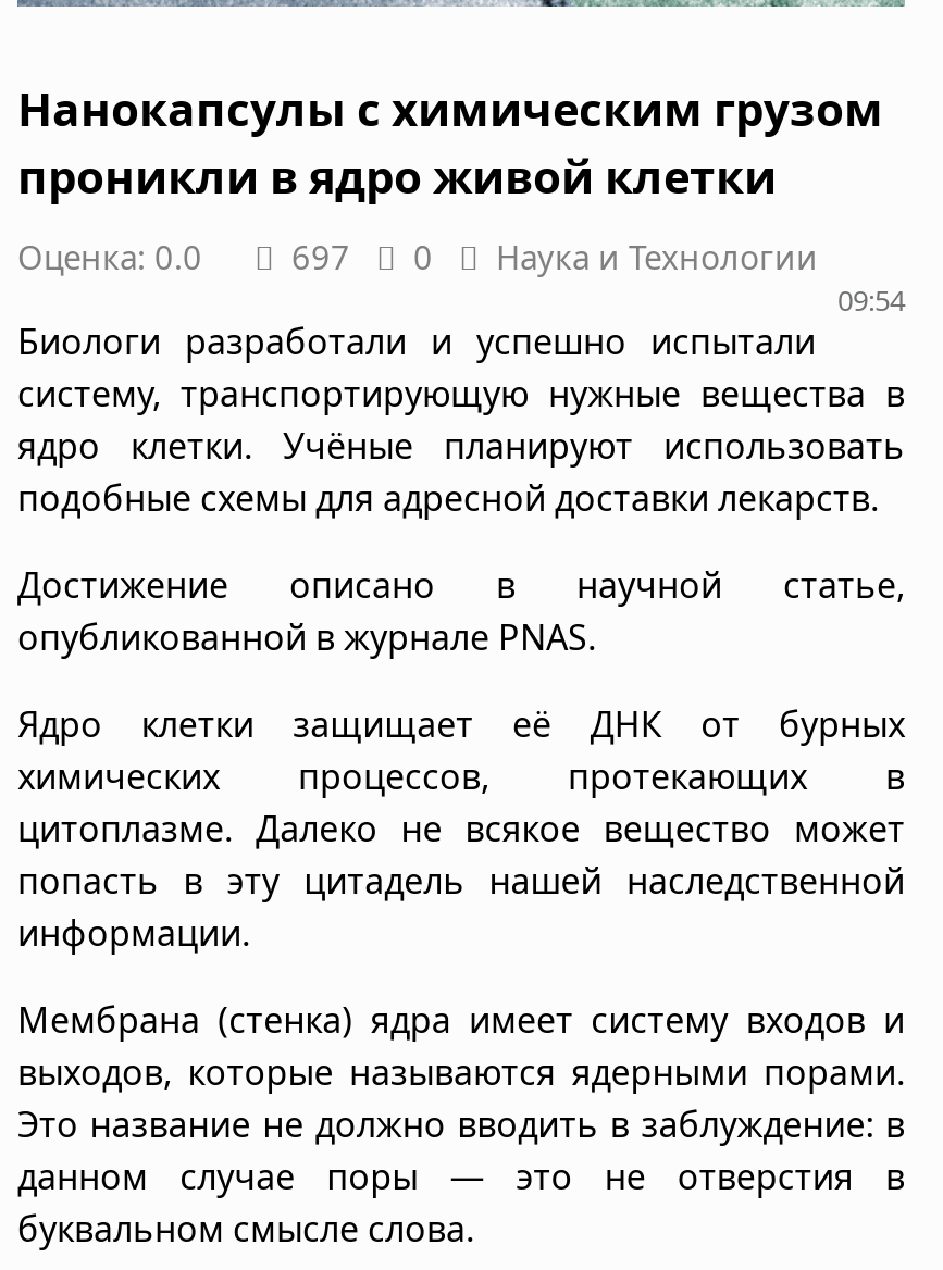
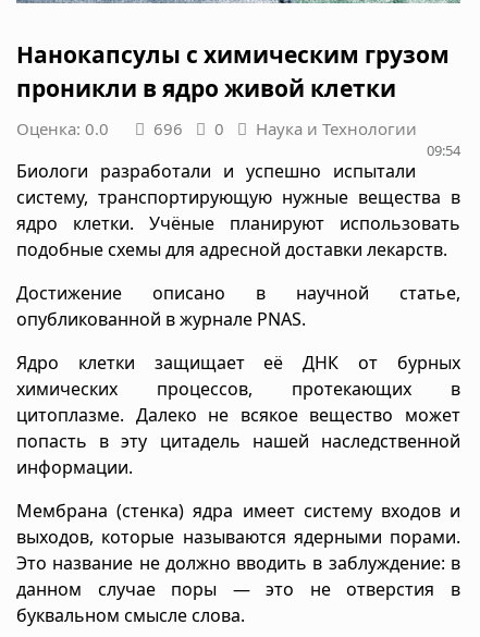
[17,234,818,278] Оценка: 0.0 697 0 Наука и Технологии -> [16,117,417,139] Оценка: 0.0 696 0 Наука и Технологии

